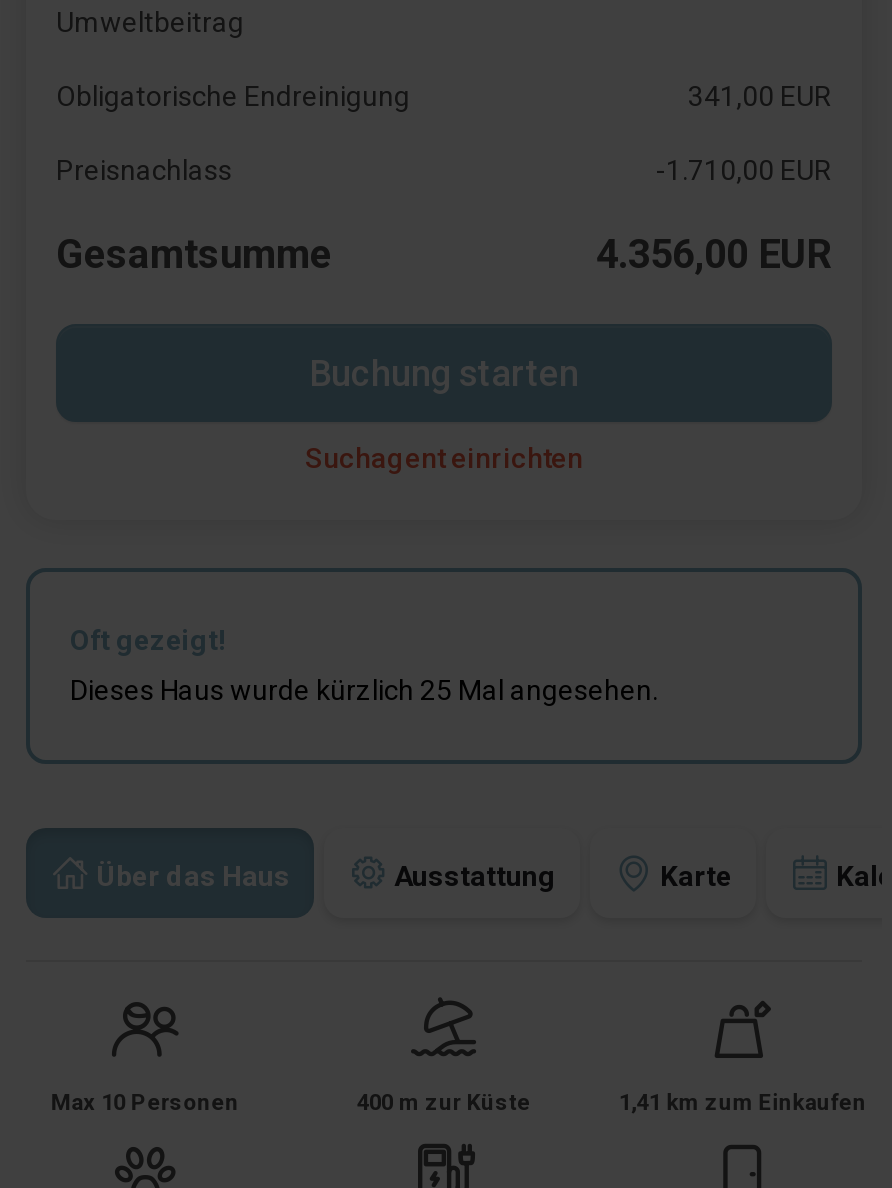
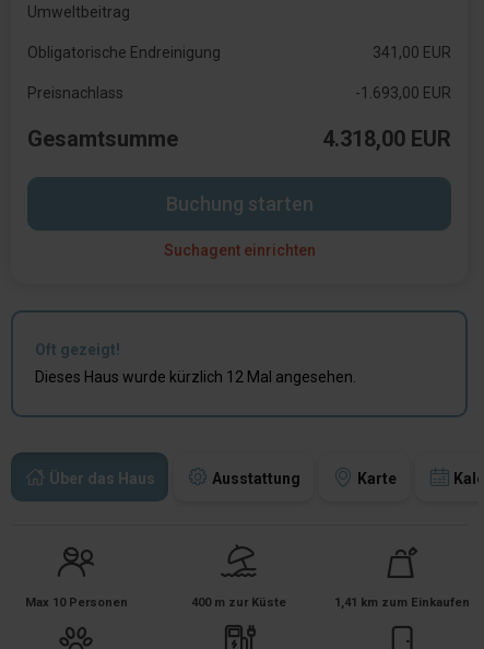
[656,154,832,186] -1.710,00 EUR -> [355,84,451,102] -1.693,00 EUR
[596,230,832,278] 4.356,00 EUR -> [322,126,451,152] 4.318,00 EUR
[70,674,658,706] Dieses Haus wurde kürzlich 25 Mal angesehen. -> [35,368,356,386] Dieses Haus wurde kürzlich 12 Mal angesehen.

